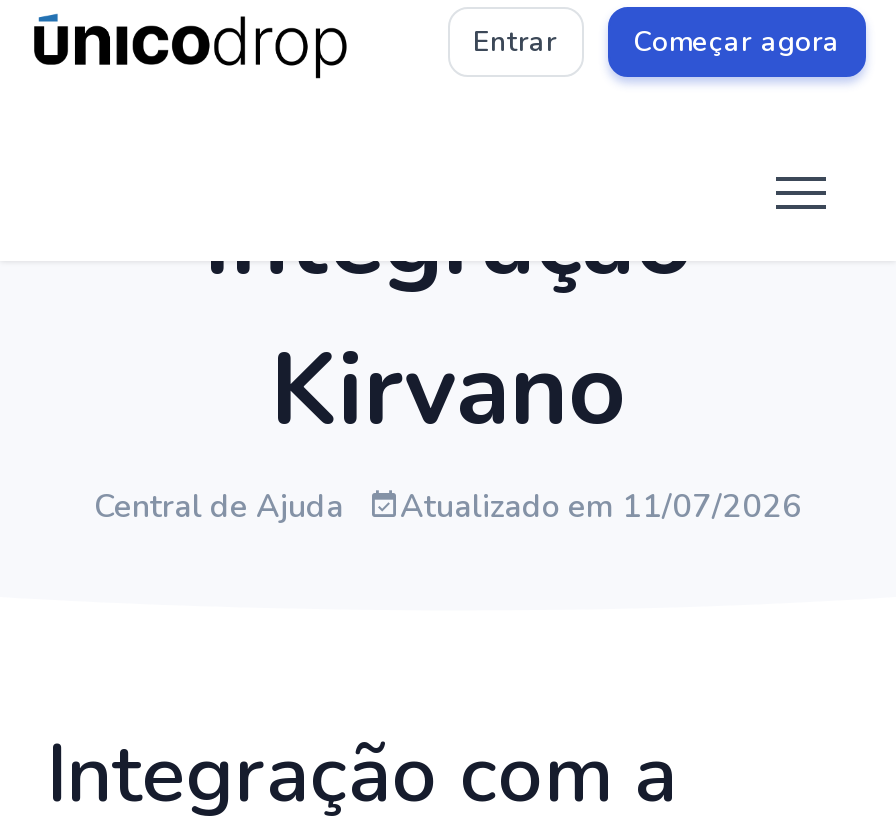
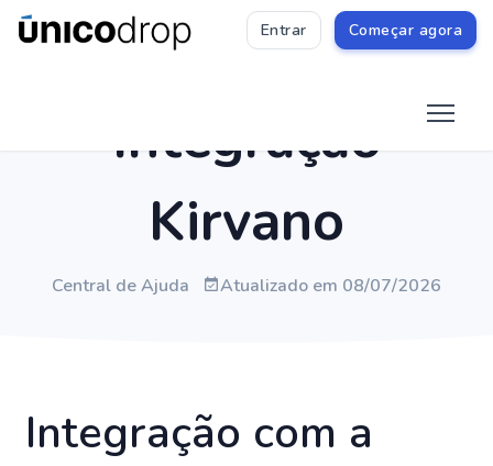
[400,485,802,529] Atualizado em 11/07/2026 -> [220,274,441,298] Atualizado em 08/07/2026

